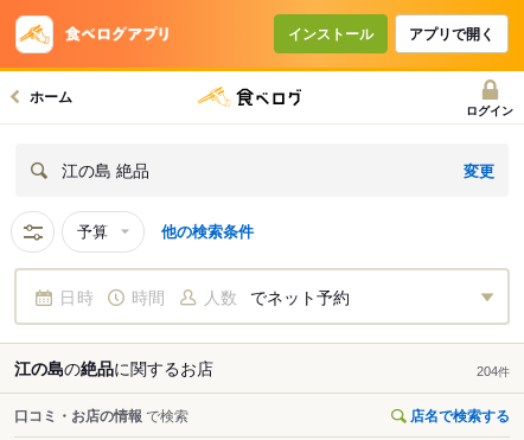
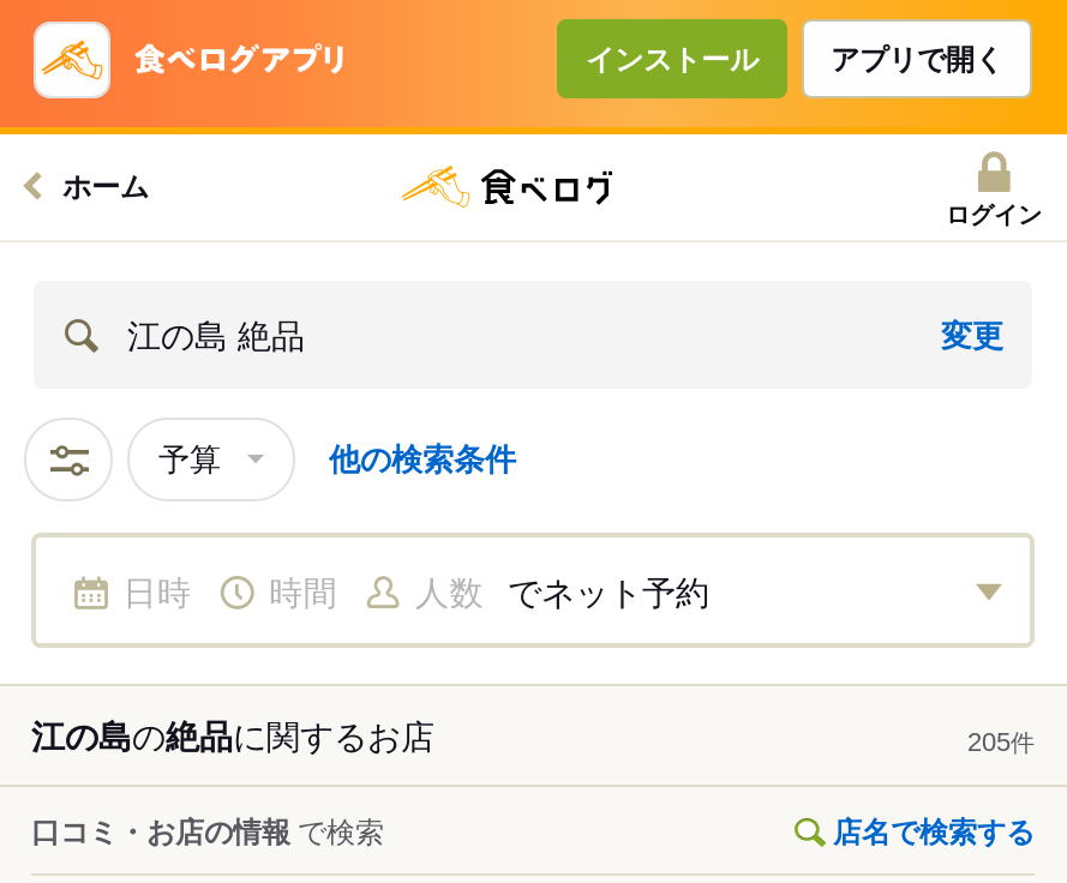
[477,365,510,379] 204件 -> [967,728,1035,757] 205件

